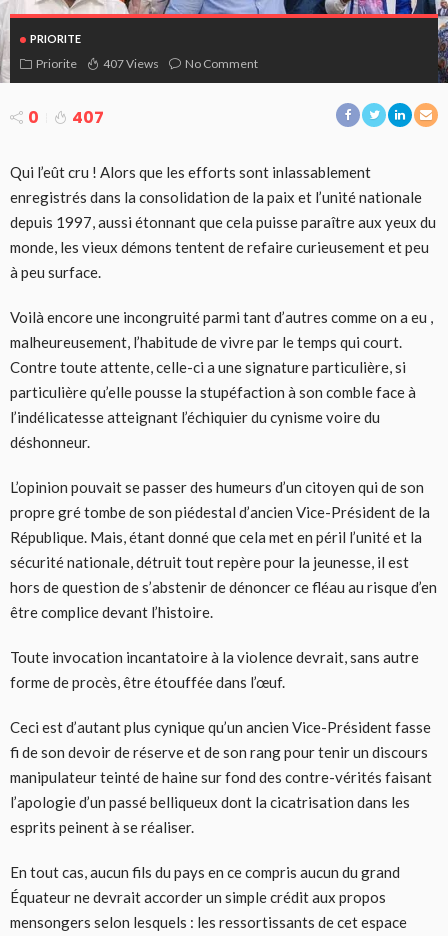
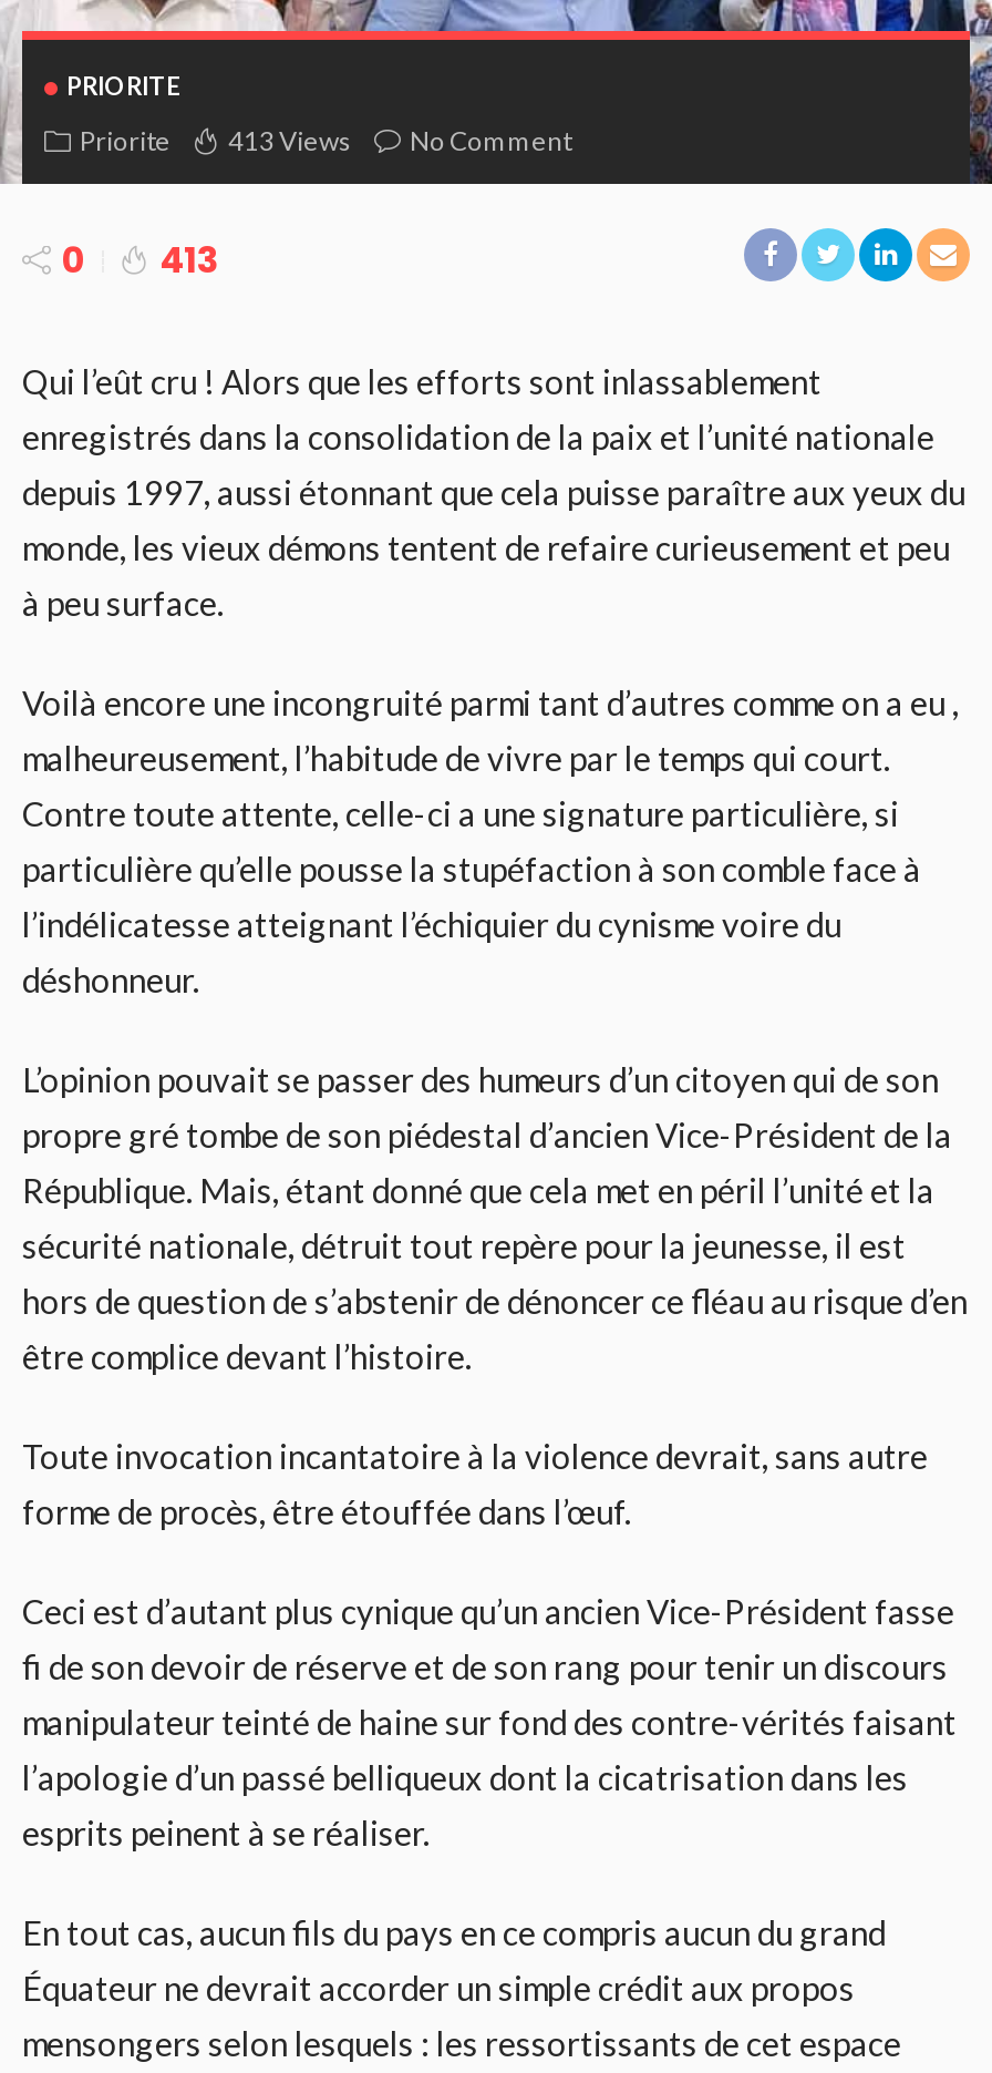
[36,56,258,71] Priorite 407 Views No Comment -> [80,124,571,157] Priorite 413 Views No Comment
[28,106,104,129] 0 407 -> [62,236,219,287] 0 413

